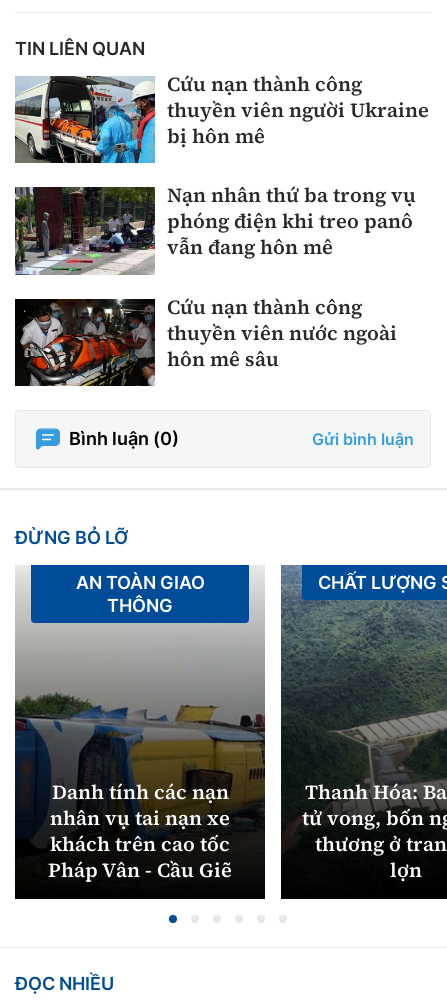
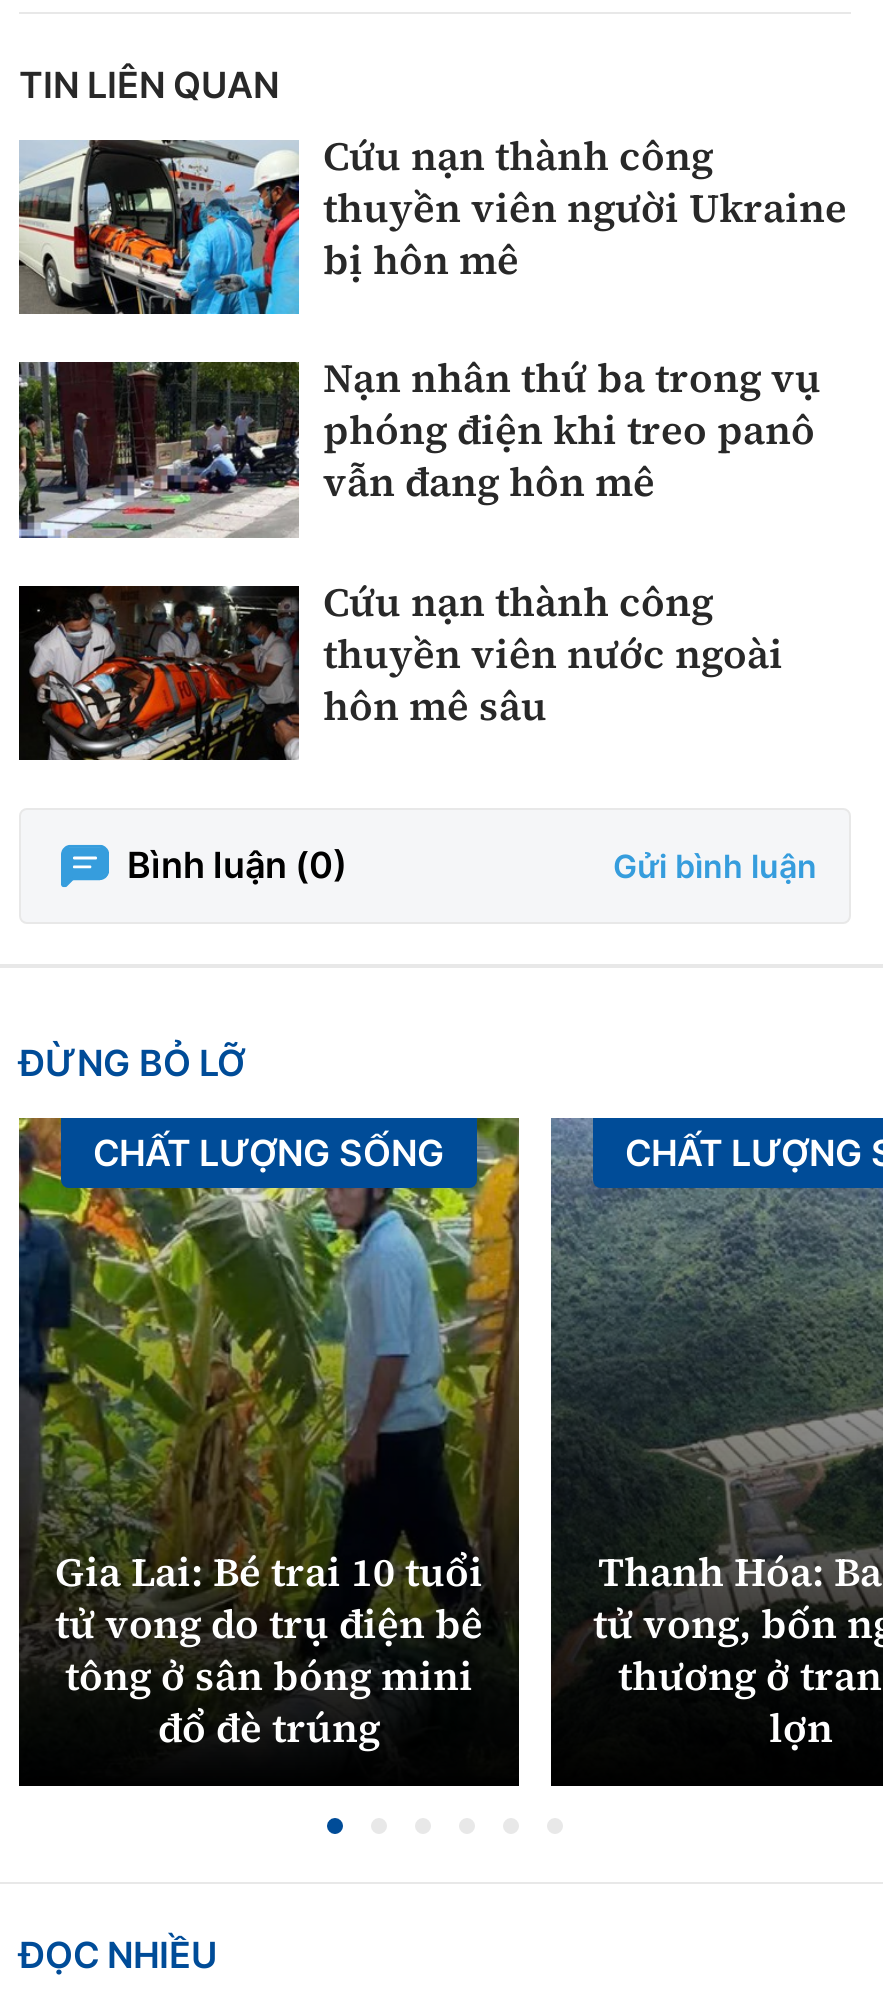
[15,564,265,770] [image] | AN TOÀN GIAO | THÔNG -> [17,1116,521,1528] [image] | CHẤT LƯỢNG SỐNG
[48,778,232,884] Danh tính các nạn | nhân vụ tai nạn xe | khách trên cao tốc | Pháp Vân - Cầu Giẽ -> [55,1543,483,1755] Gia Lai: Bé trai 10 tuổi | tử vong do trụ điện bê | tông ở sân bóng mini | đổ đè trúng

